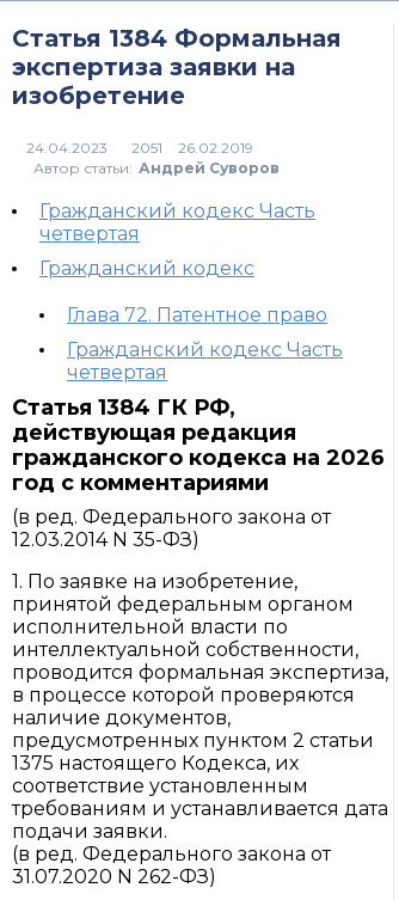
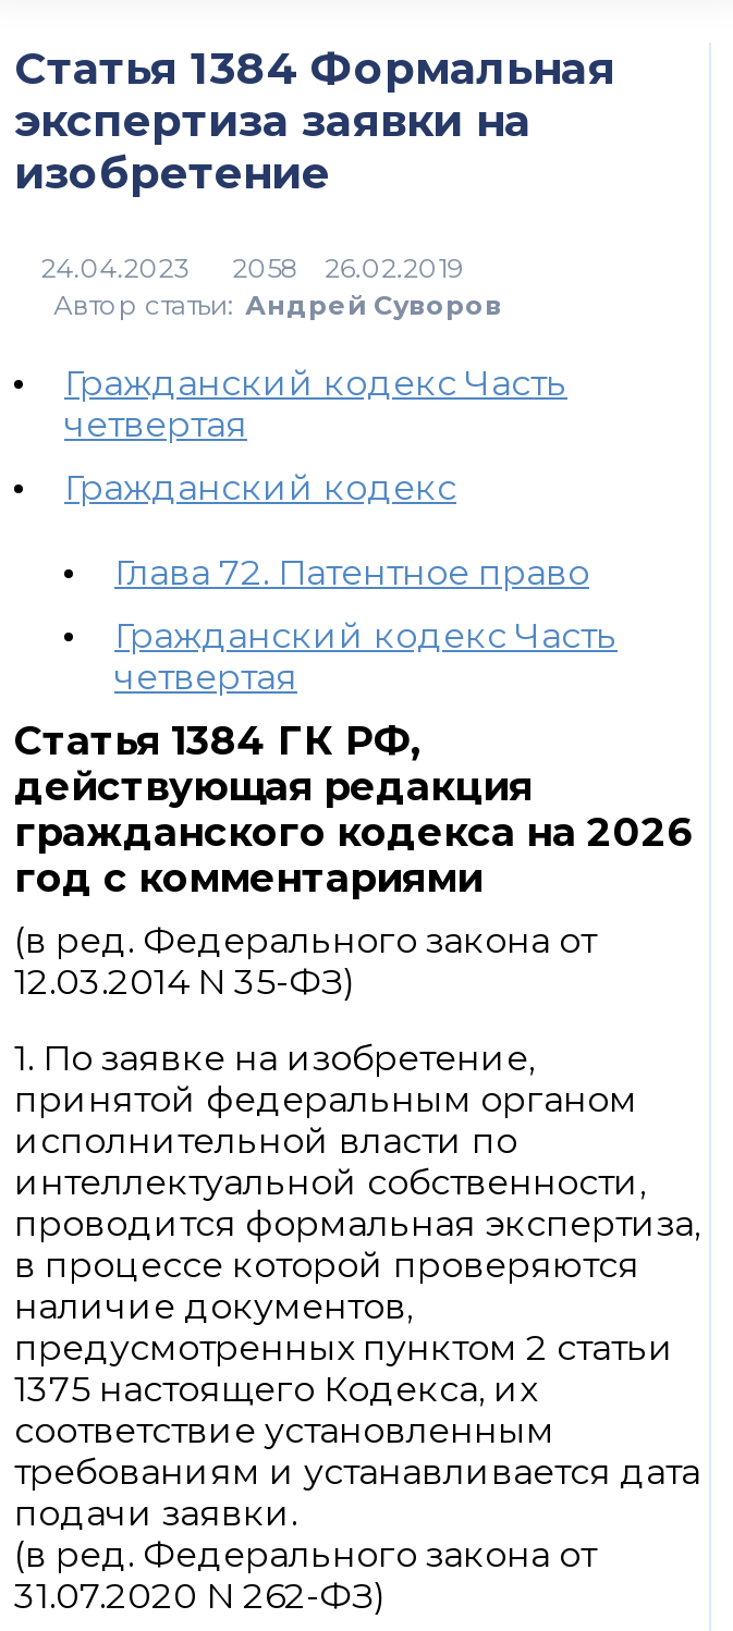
[128,139,163,157] 2051 -> [226,252,298,284] 2058

